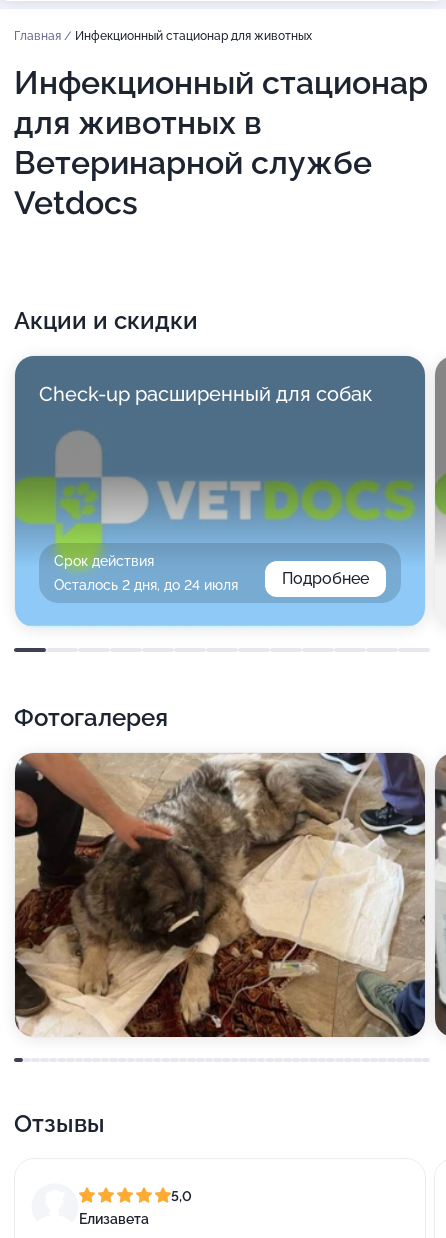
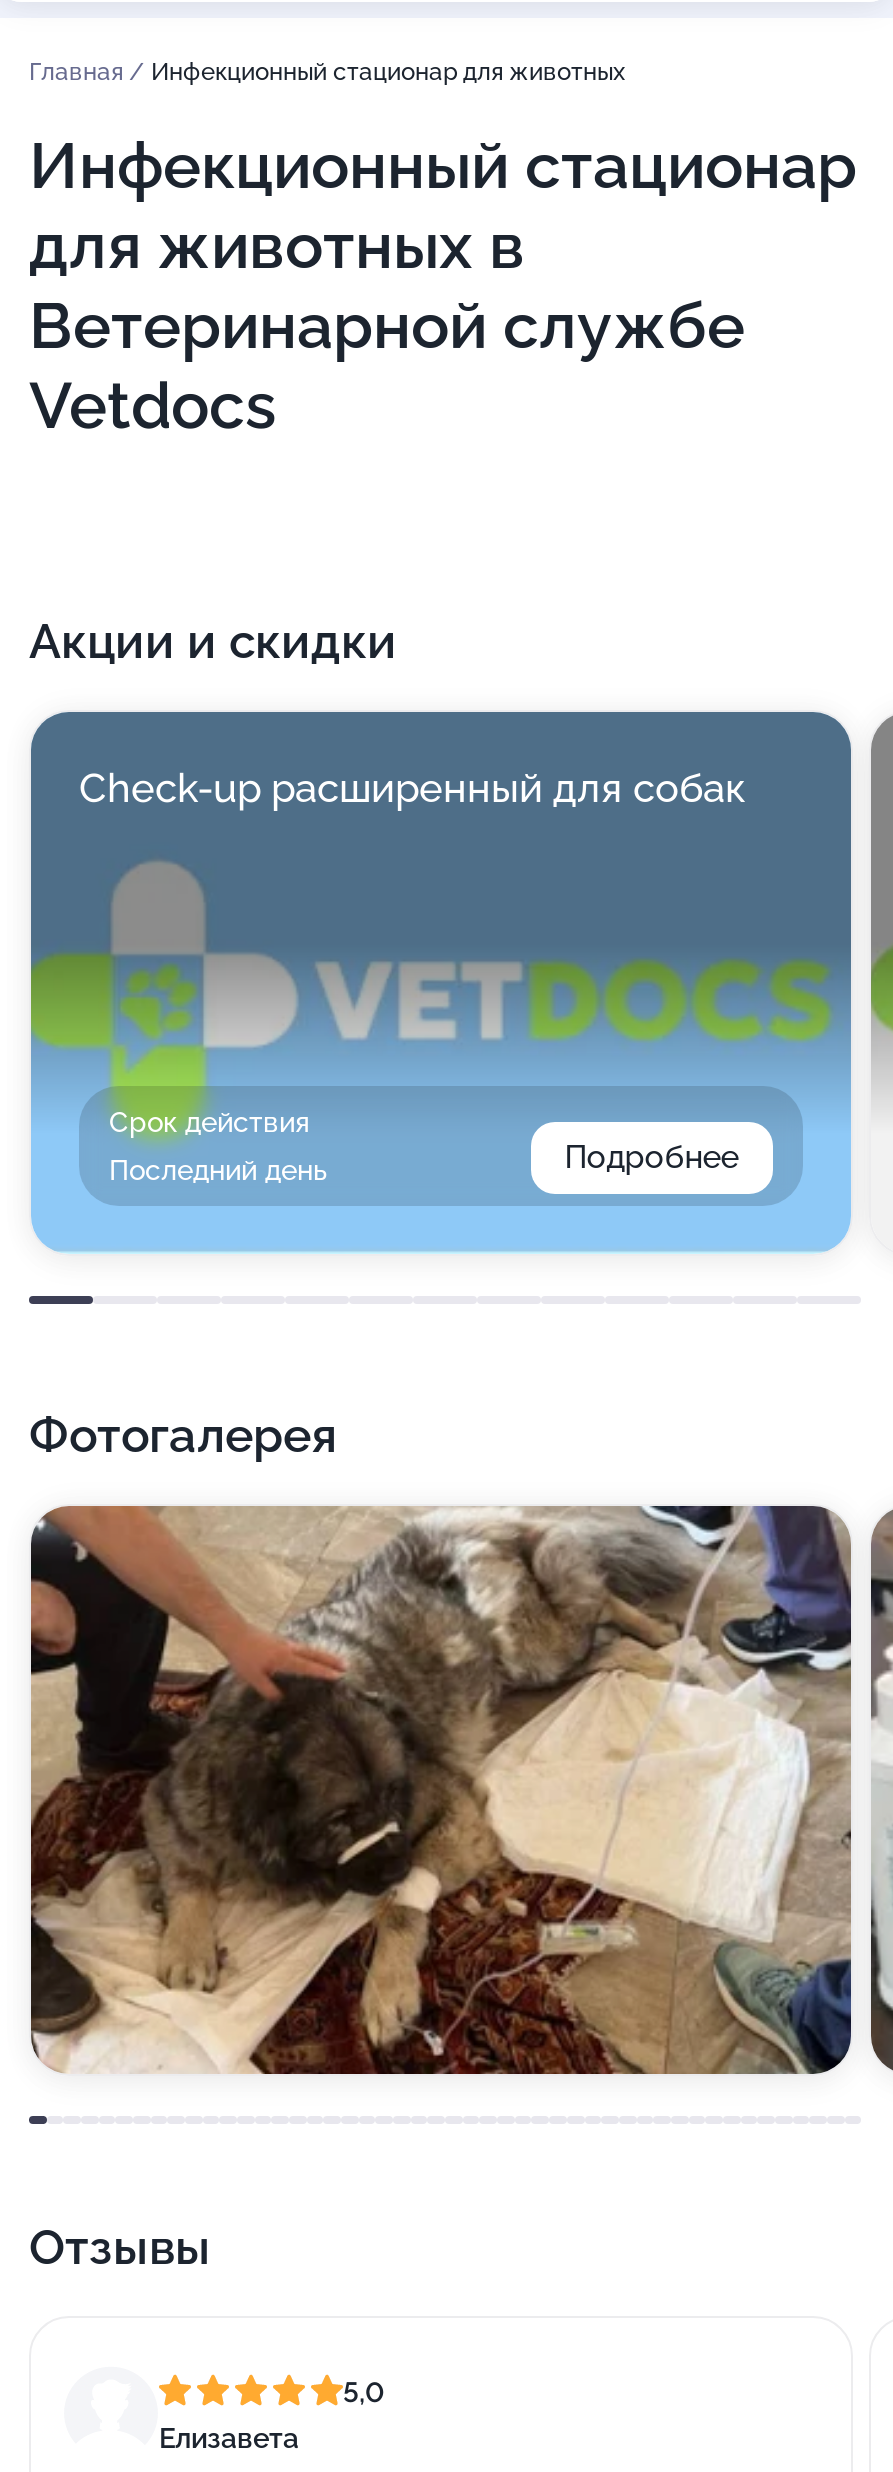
[54,577,238,593] Осталось 2 дня, до 24 июля -> [109,1154,327,1186] Последний день

